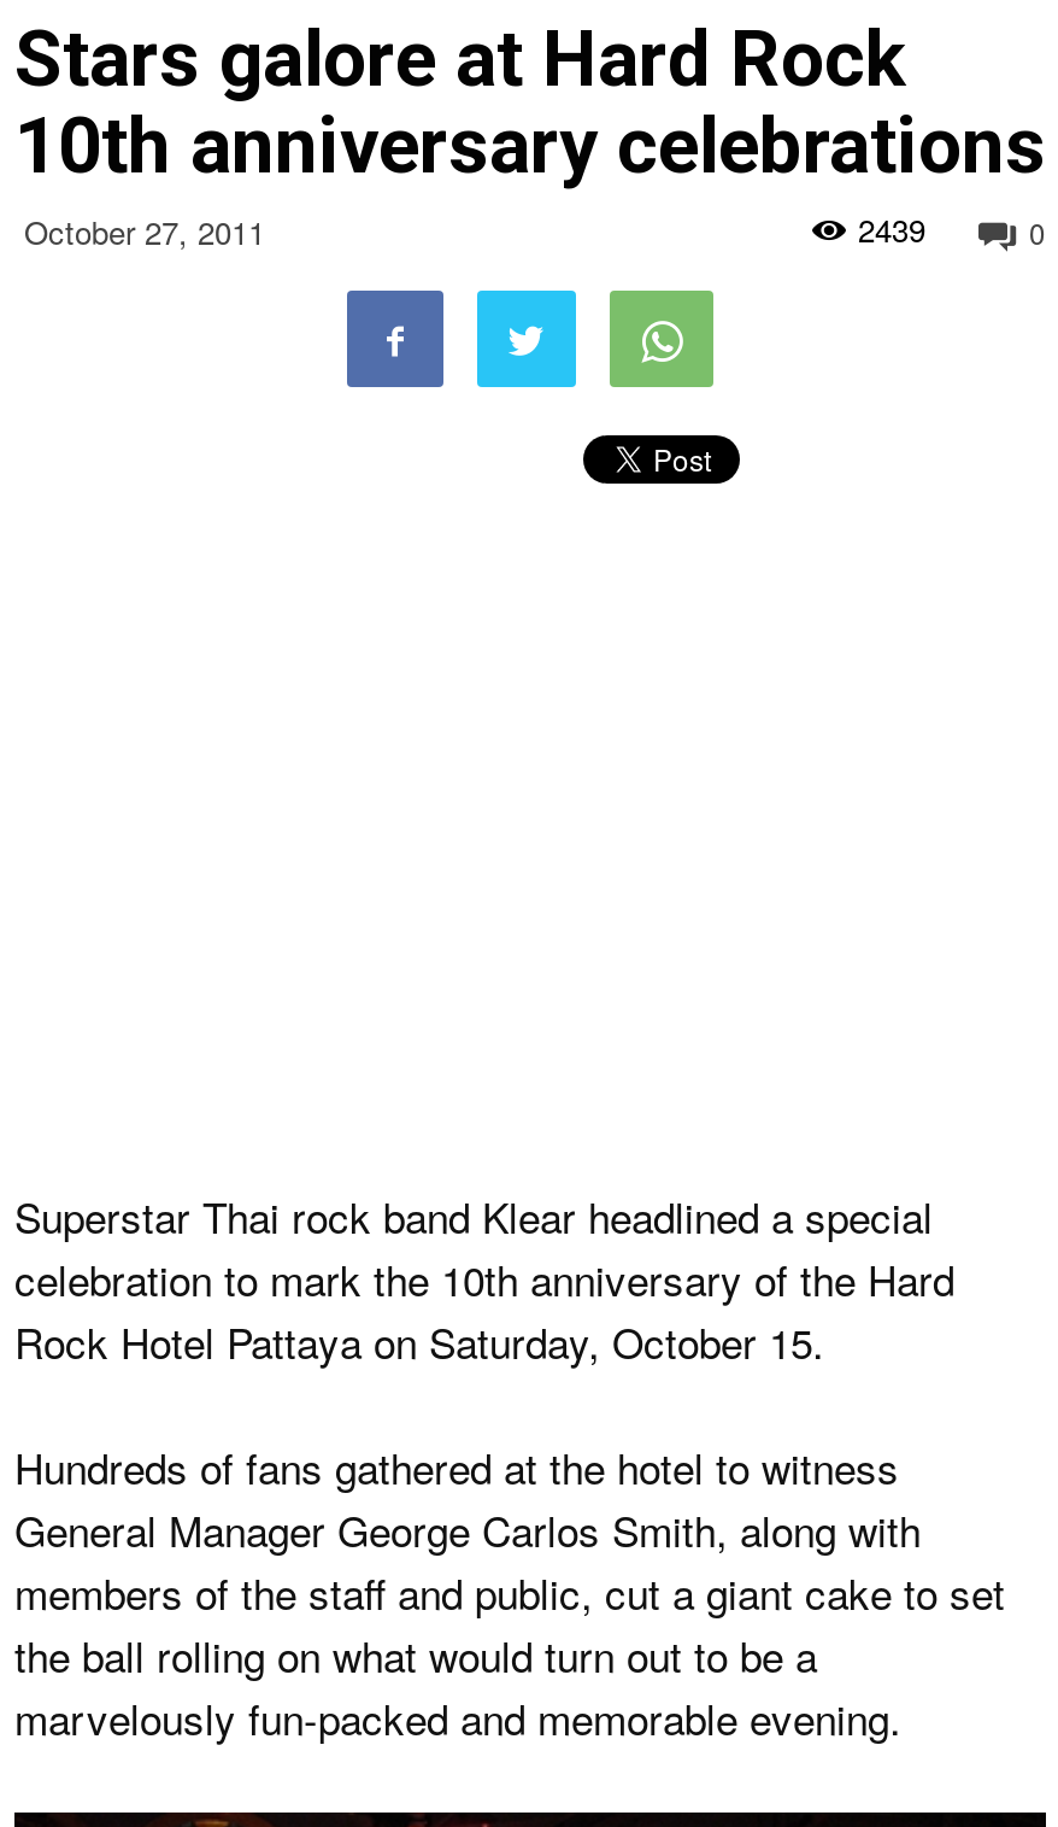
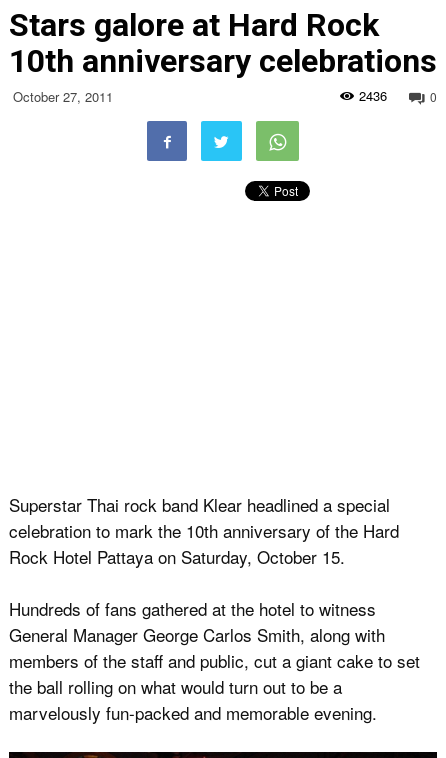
[858,206,925,252] 2439 -> [359,86,387,105] 2436

